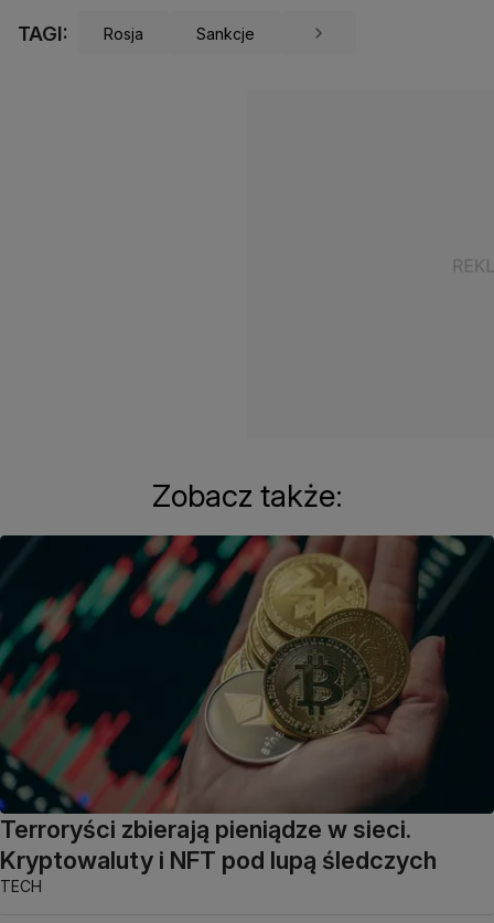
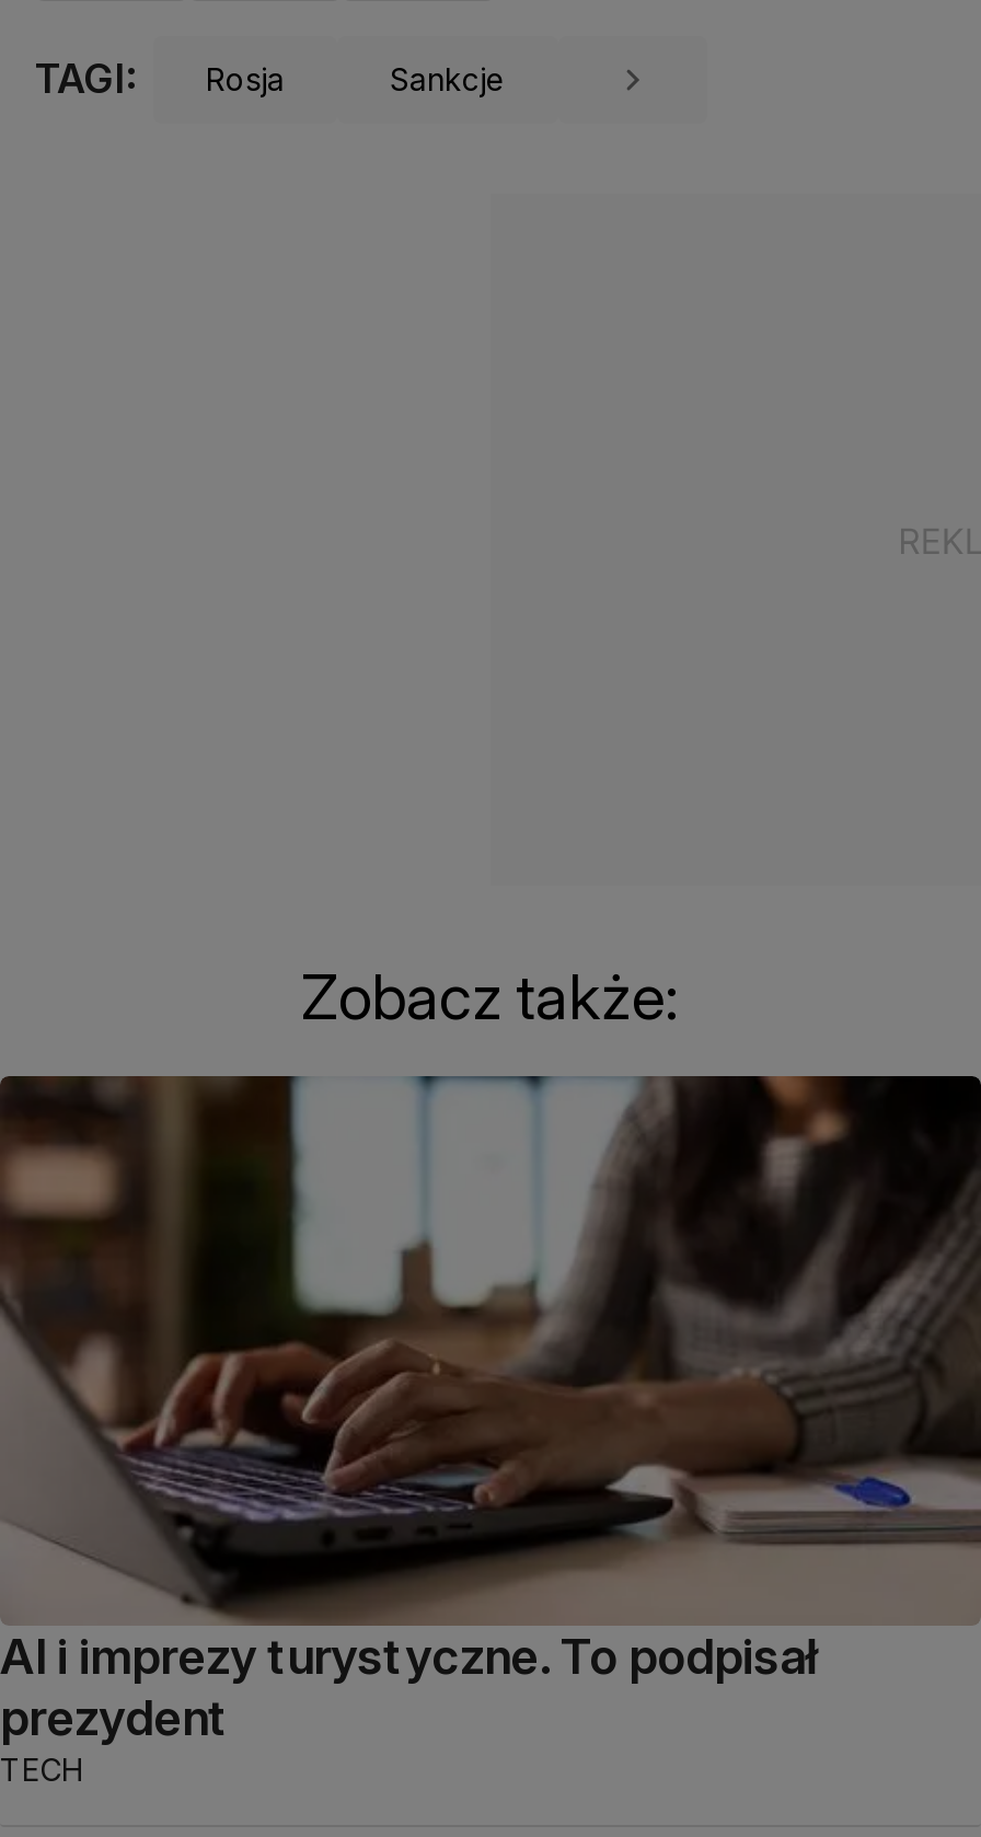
[0,534,491,874] [image] | Terroryści zbierają pieniądze w sieci. | Kryptowaluty i NFT pod lupą śledczych -> [0,1073,974,1746] [image] | AI i imprezy turystyczne. To podpisał | prezydent

